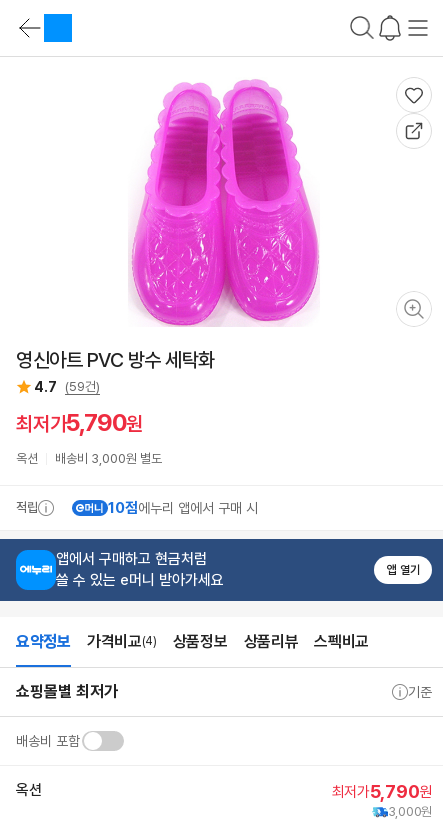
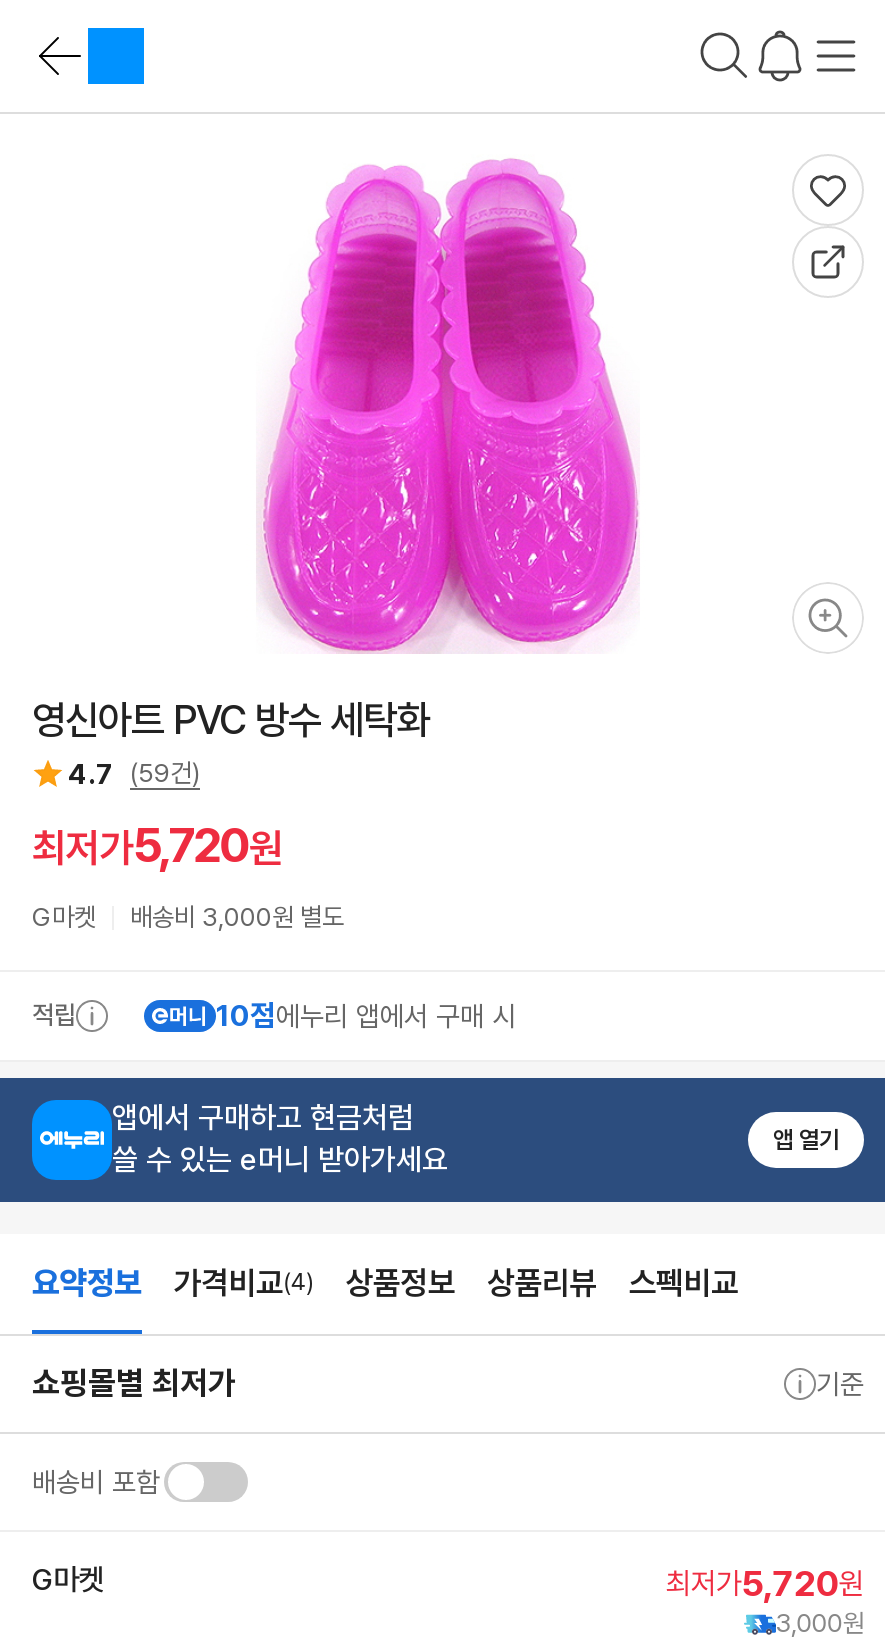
[16,408,143,437] 최저가5,790원 -> [32,816,282,874] 최저가5,720원
[16,451,38,466] 옥션 -> [32,902,96,932] G마켓
[16,781,432,802] 옥션 | 최저가5,790원 -> [32,1562,864,1604] G마켓 | 최저가5,720원

